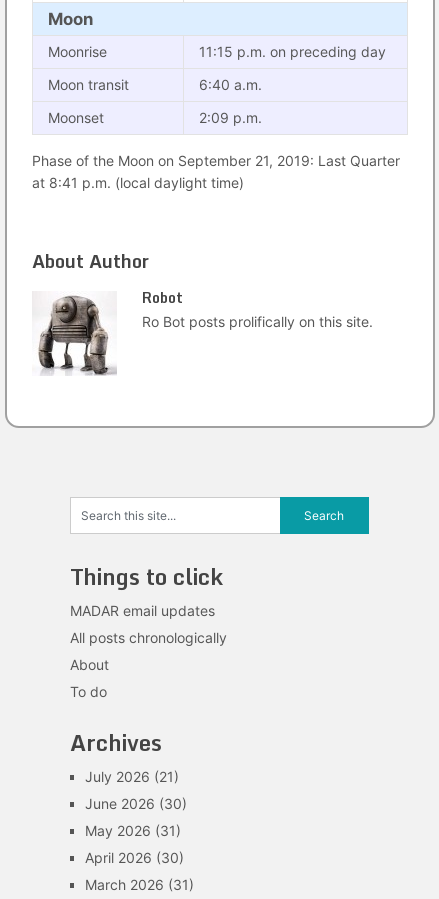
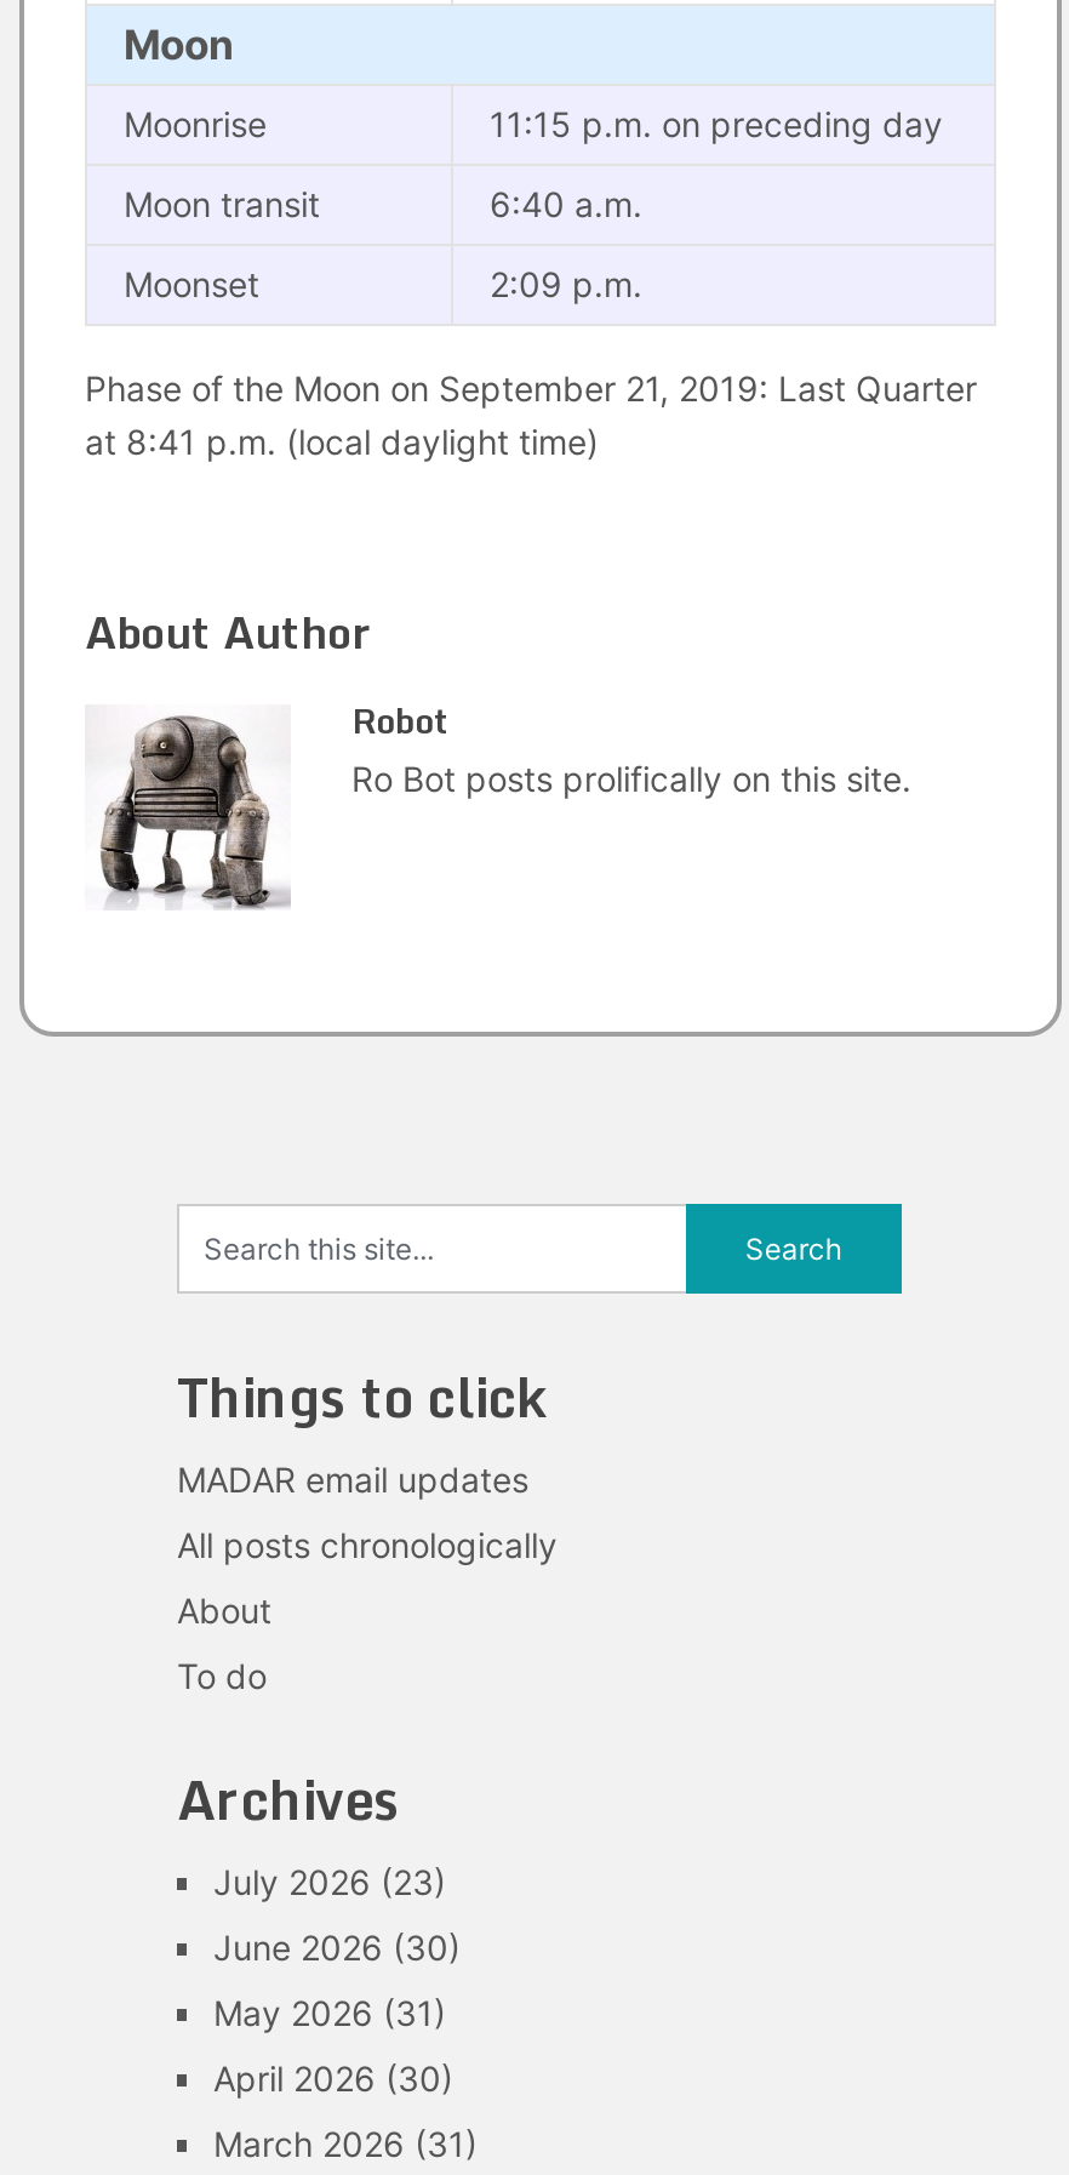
[85,768,179,785] July 2026 (21) -> [213,1861,446,1902] July 2026 (23)

